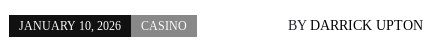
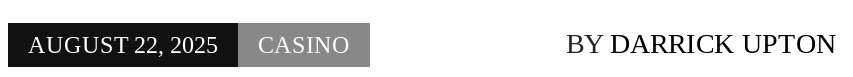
[19,18,187,32] JANUARY 10, 2026 CASINO -> [28,30,350,58] AUGUST 22, 2025 CASINO

